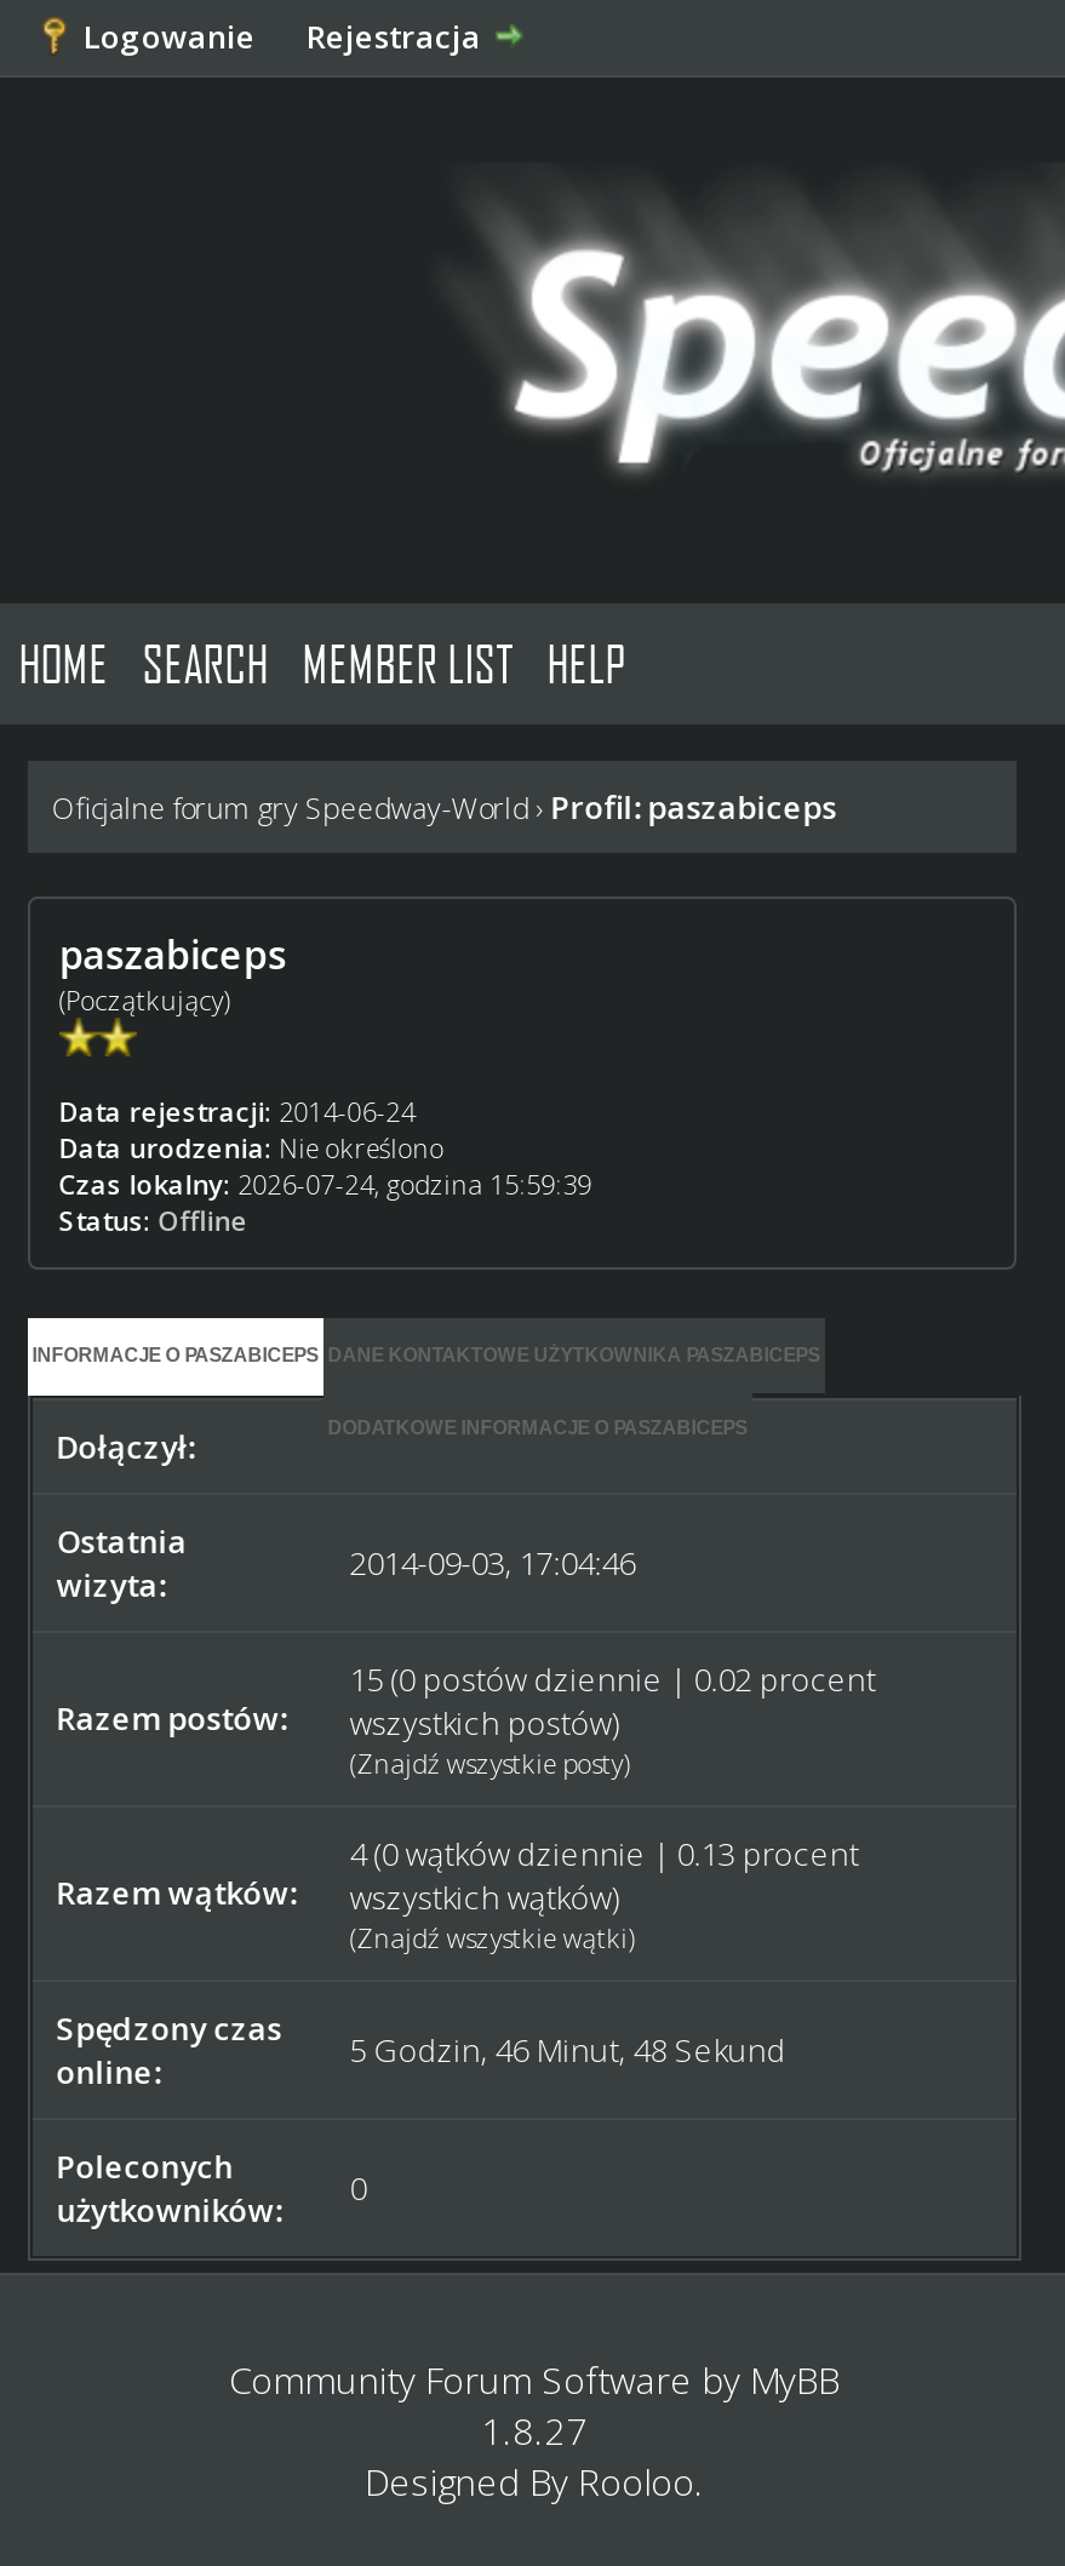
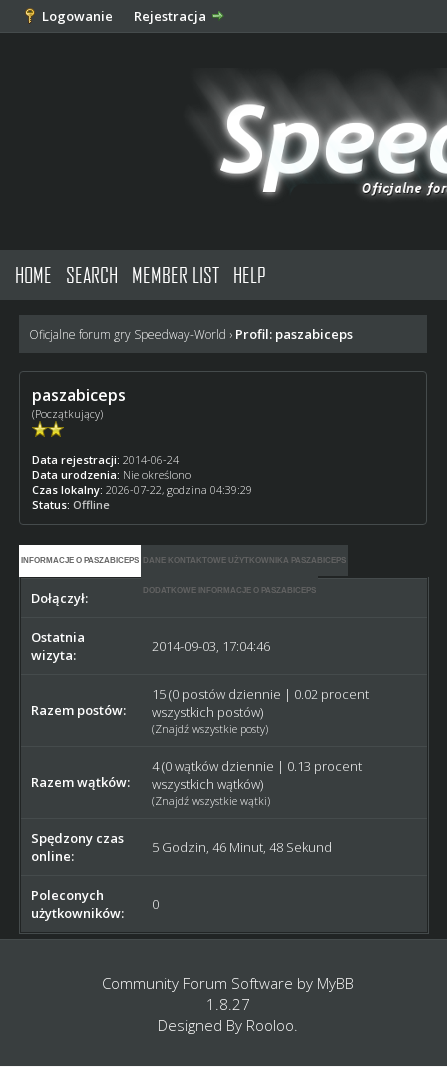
[59,1165,592,1202] Czas lokalny: 2026-07-24, godzina 15:59:39 -> [32,482,252,497] Czas lokalny: 2026-07-22, godzina 04:39:29

